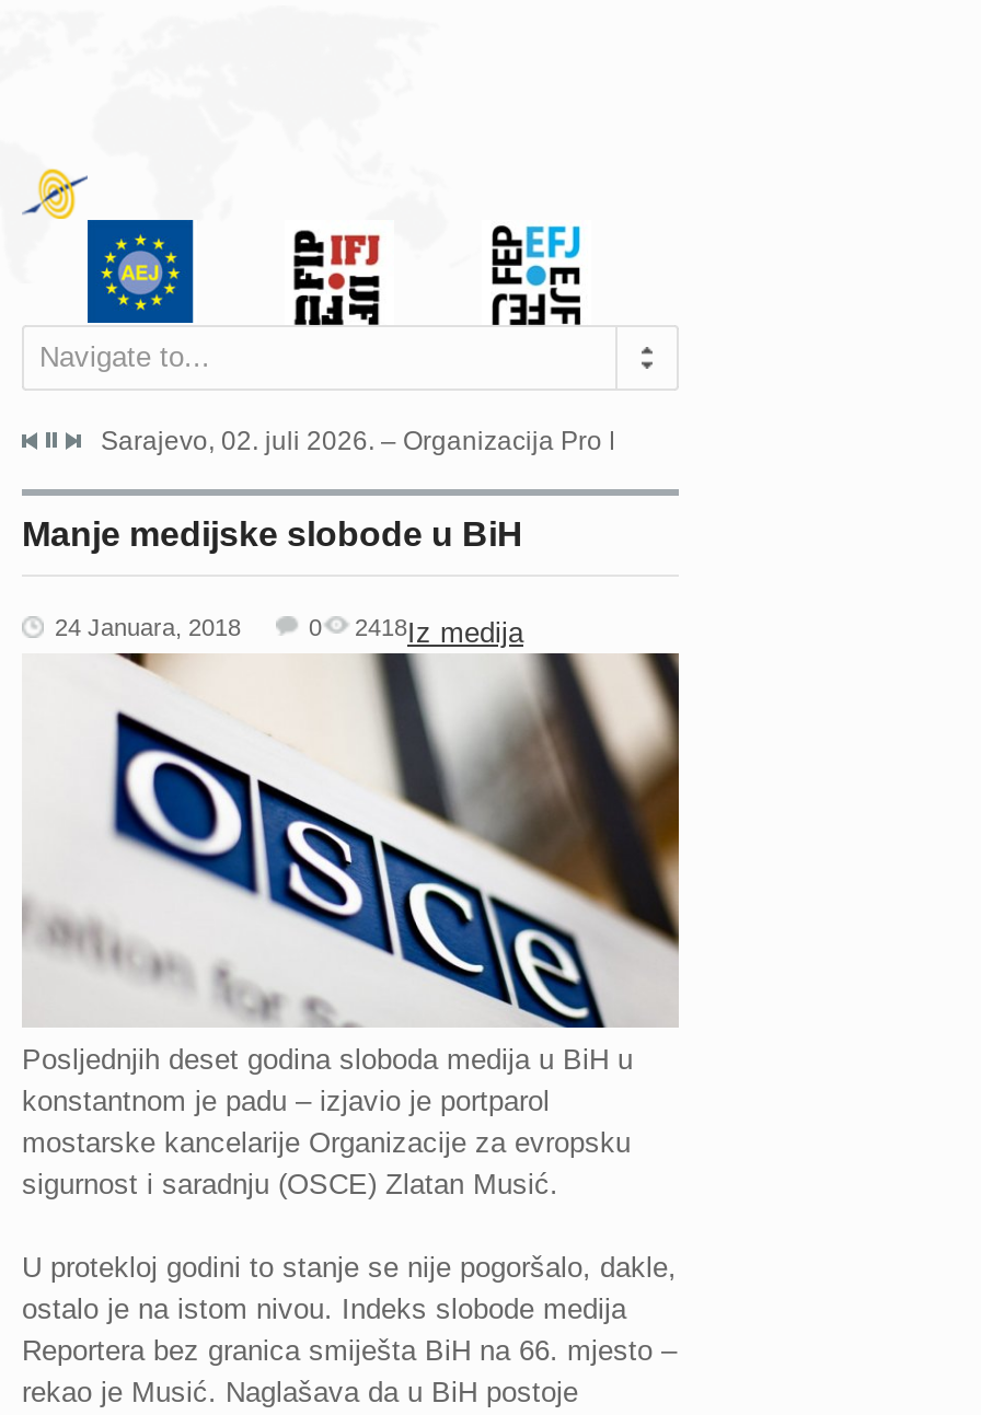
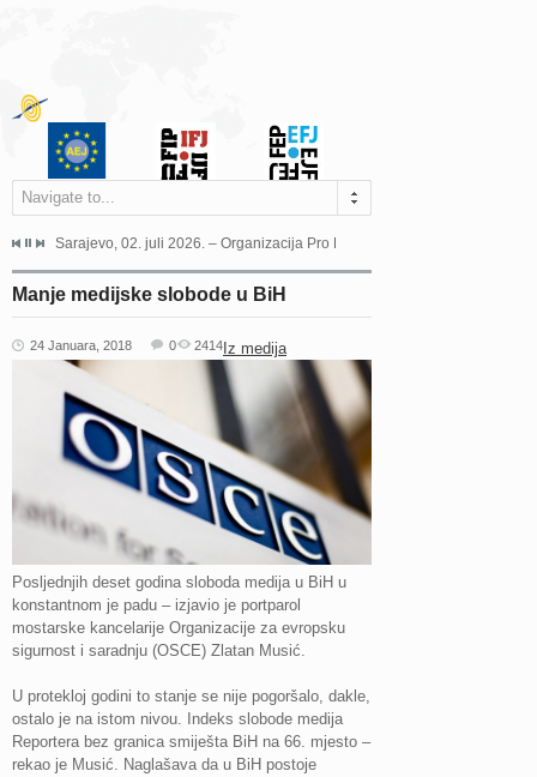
[309,614,523,649] 0 2418 Iz medija -> [169,338,286,357] 0 2414 Iz medija

